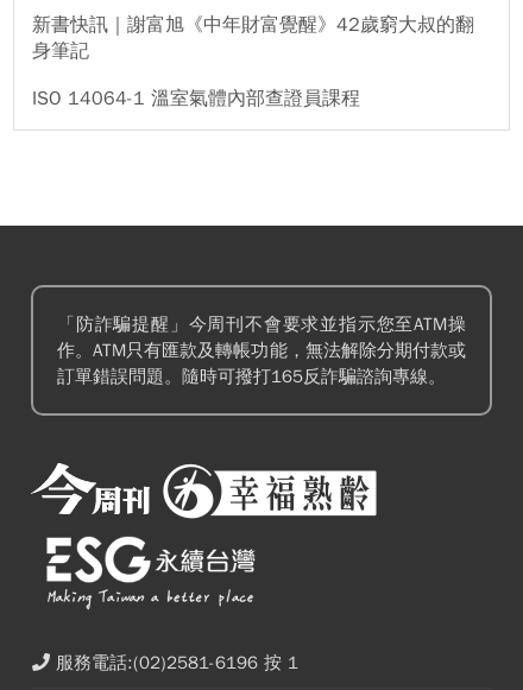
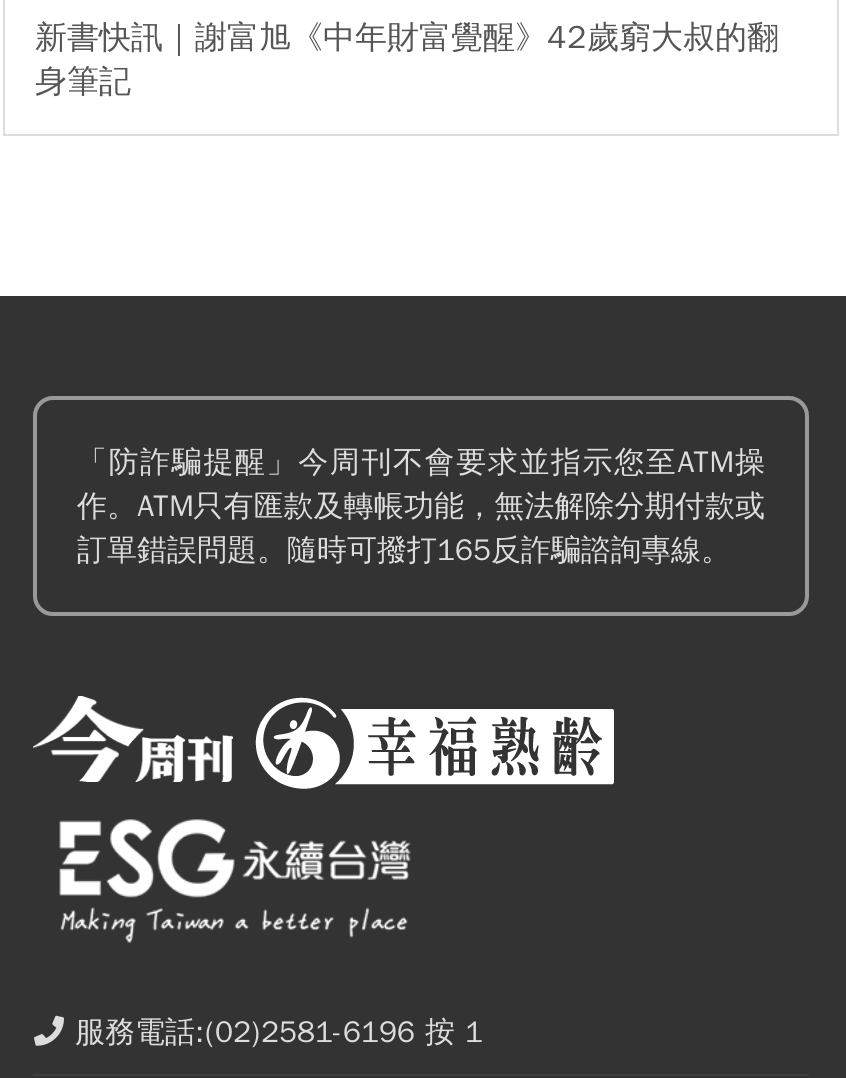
[32,87,360,110] ISO 14064-1 溫室氣體內部查證員課程 -> none

